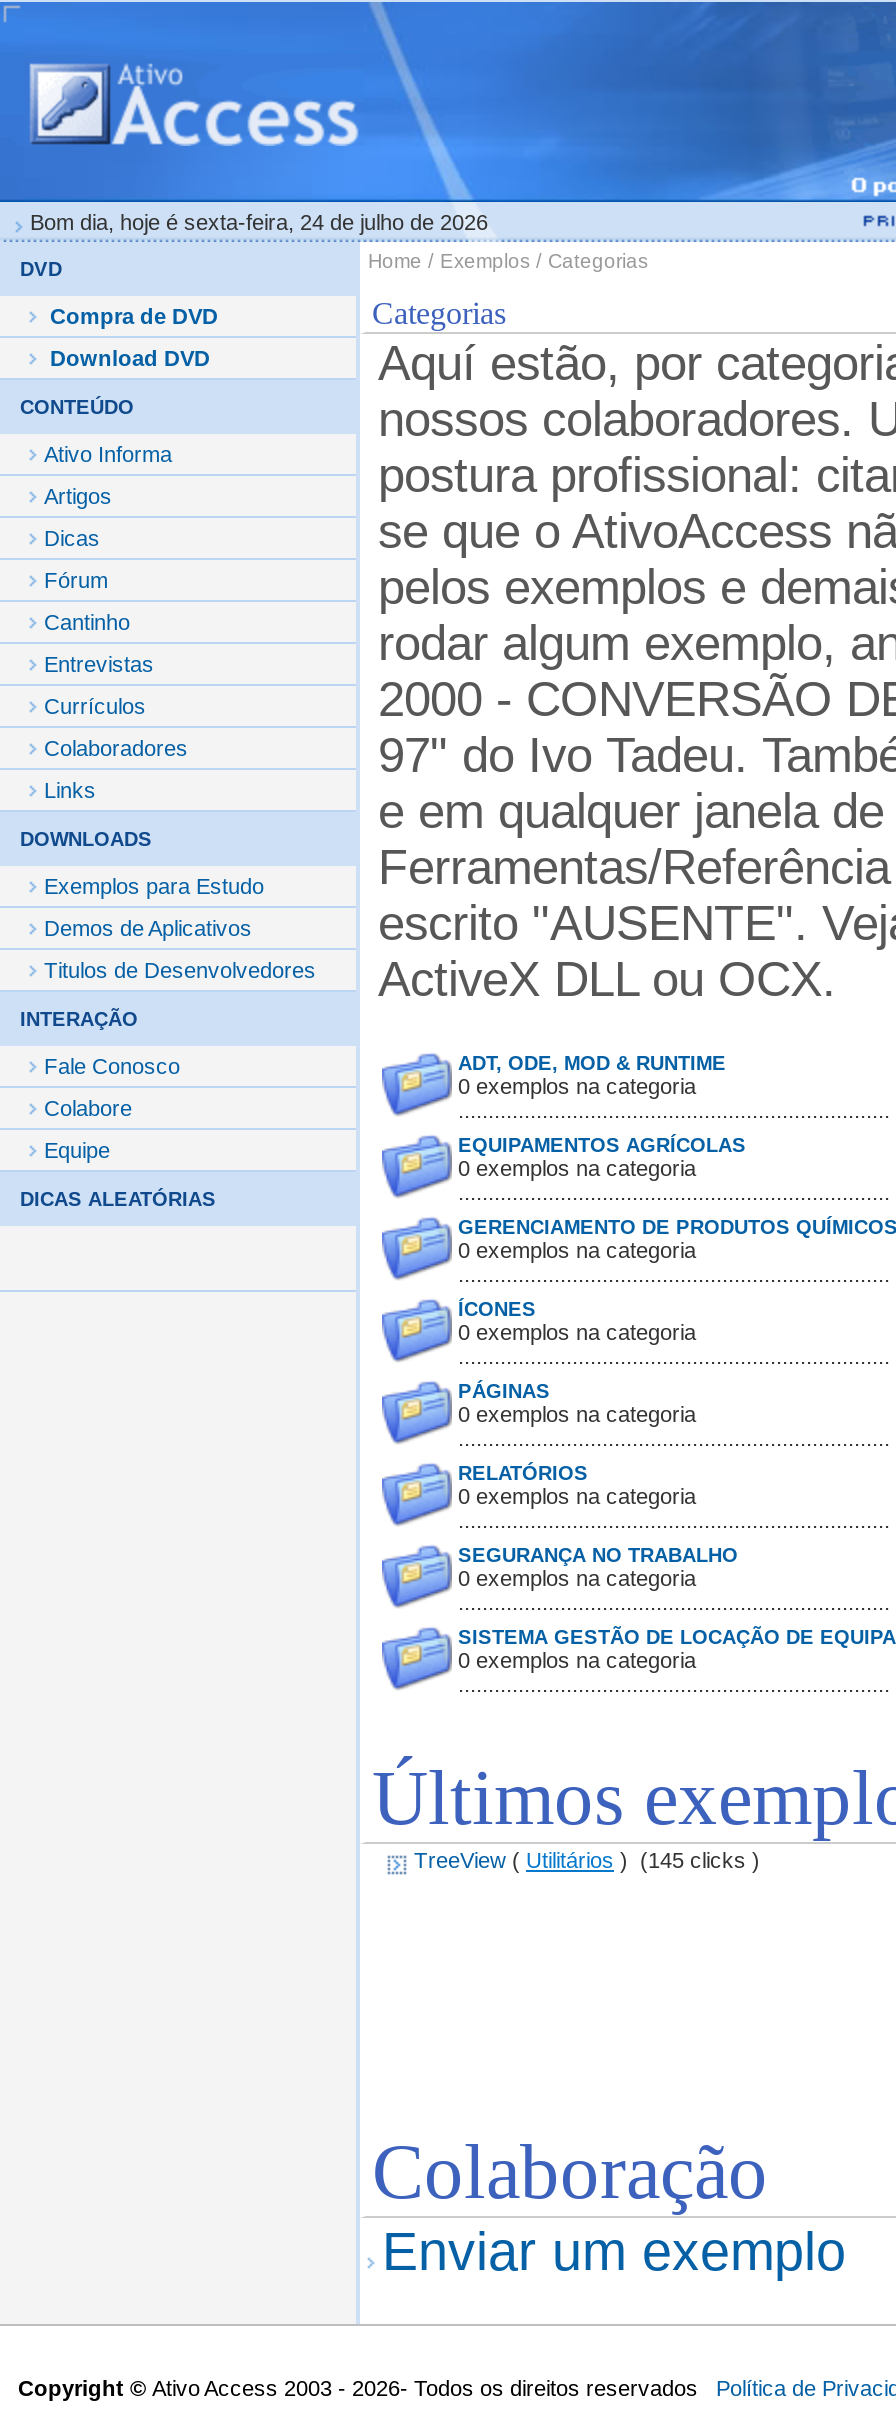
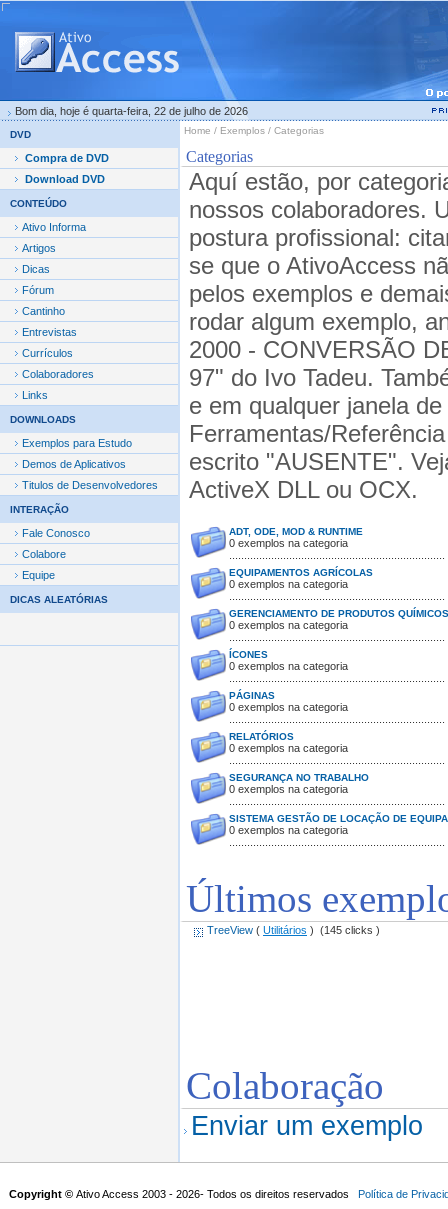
[30,210,488,234] Bom dia, hoje é sexta-feira, 24 de julho de 2026 -> [15,105,248,117] Bom dia, hoje é quarta-feira, 22 de julho de 2026

